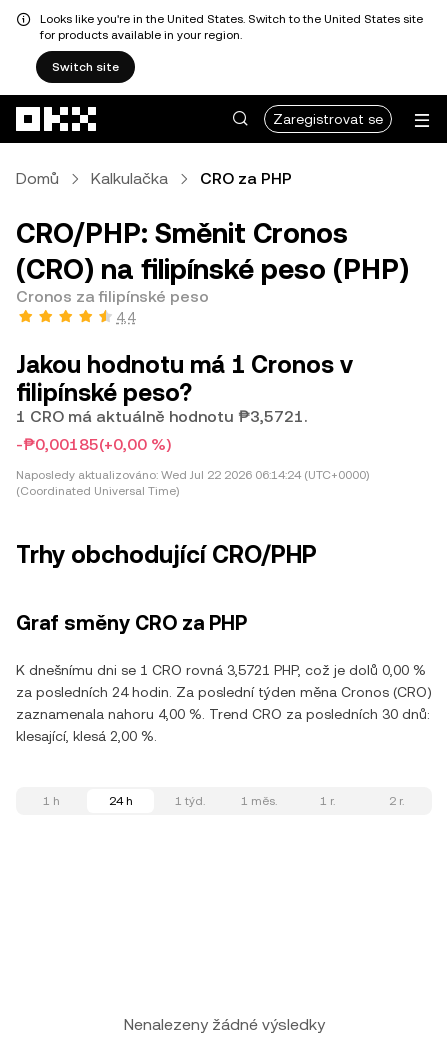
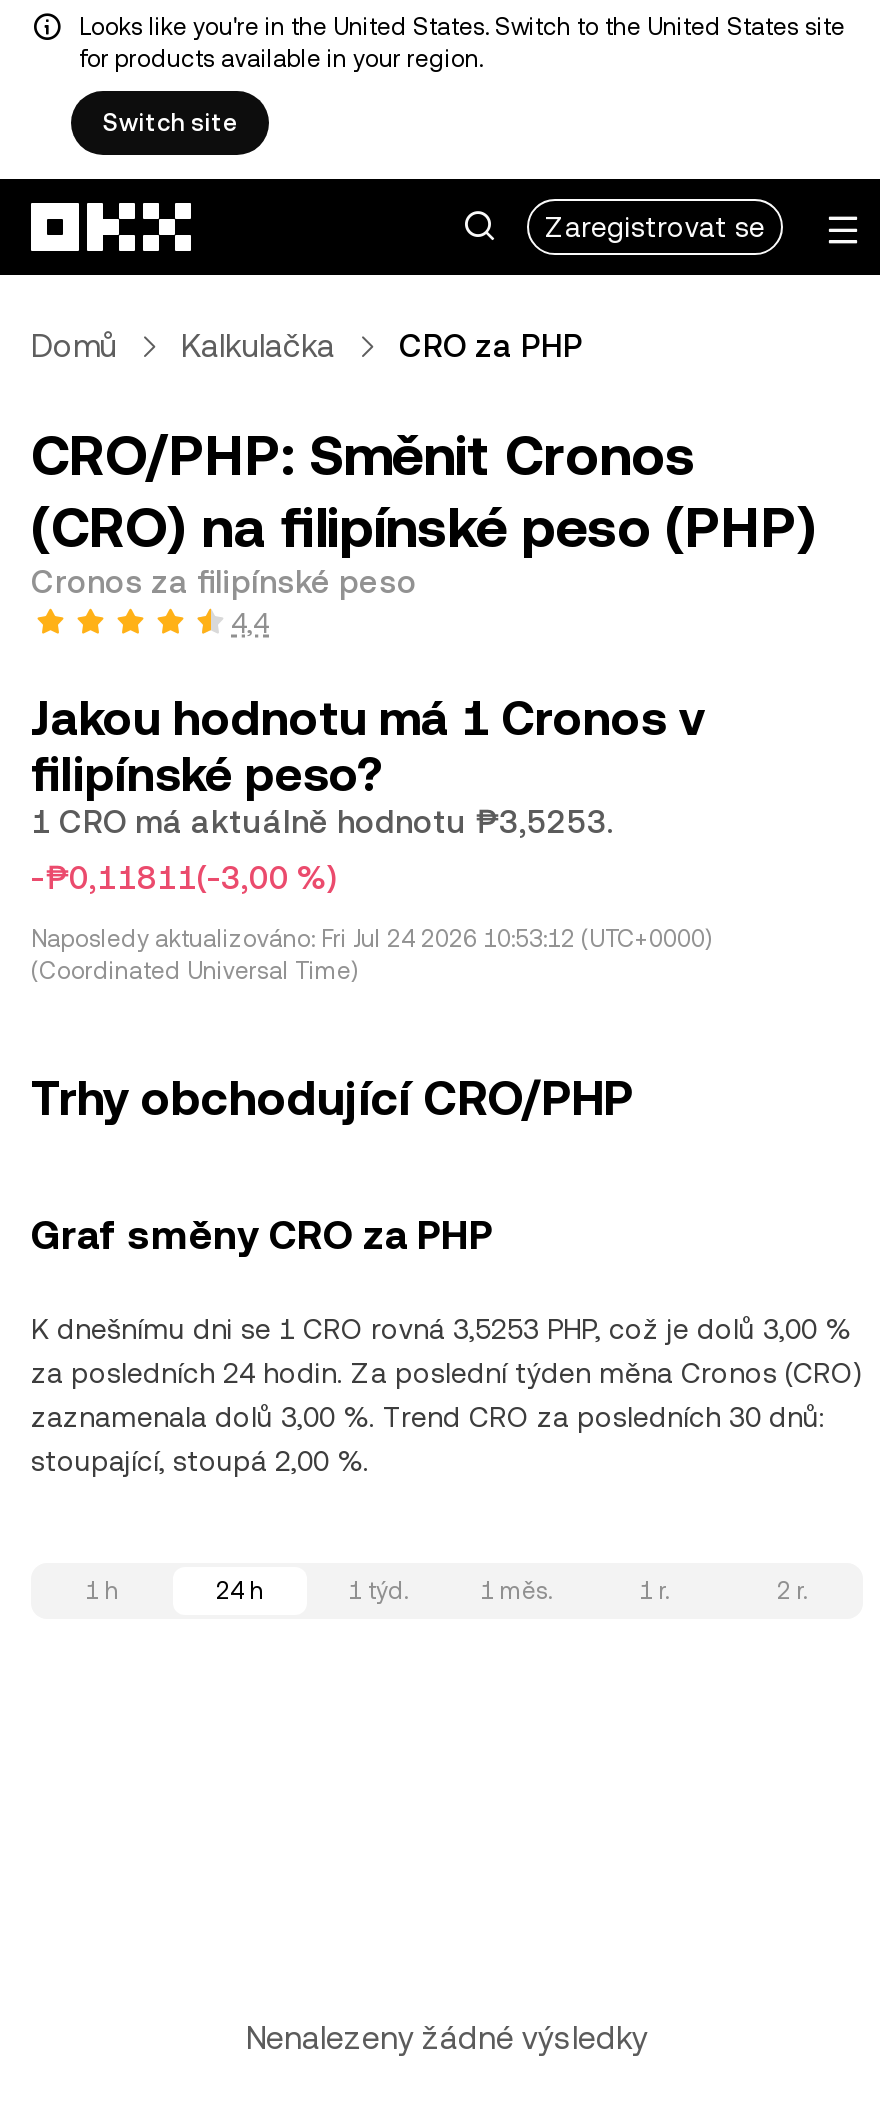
[16,407,307,426] 1 CRO má aktuálně hodnotu ₱3,5721. -> [31,803,613,841] 1 CRO má aktuálně hodnotu ₱3,5253.
[16,435,171,454] -₱0,00185(+0,00 %) -> [31,859,337,897] -₱0,11811(-3,00 %)
[16,468,369,482] Naposledy aktualizováno: Wed Jul 22 2026 06:14:24 (UTC+0000) -> [31,925,711,953] Naposledy aktualizováno: Fri Jul 24 2026 10:53:12 (UTC+0000)
[16,662,426,678] K dnešnímu dni se 1 CRO rovná 3,5721 PHP, což je dolů 0,00 % -> [31,1313,851,1345] K dnešnímu dni se 1 CRO rovná 3,5253 PHP, což je dolů 3,00 %
[16,706,430,744] zaznamenala nahoru 4,00 %. Trend CRO za posledních 30 dnů: | klesající, klesá 2,00 %. -> [31,1401,825,1477] zaznamenala dolů 3,00 %. Trend CRO za posledních 30 dnů: | stoupající, stoupá 2,00 %.

